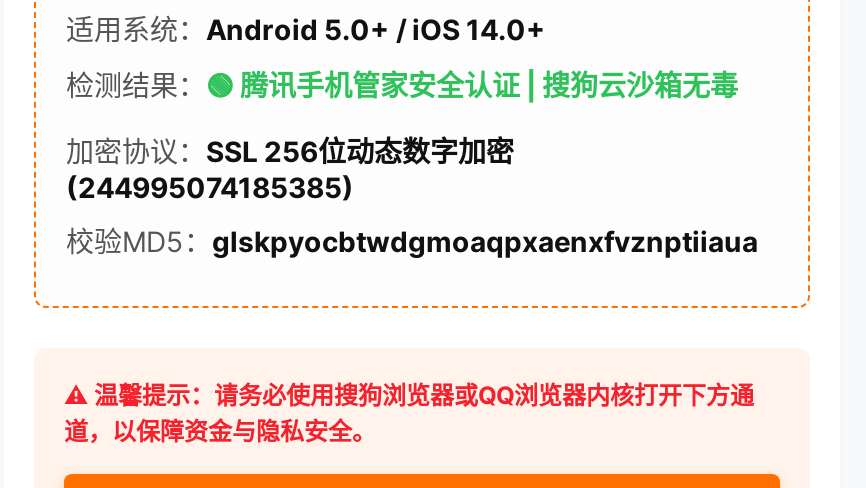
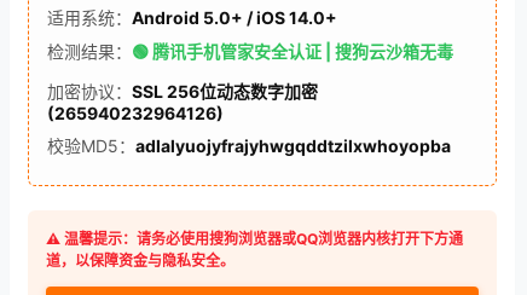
[66,170,354,204] (244995074185385) -> [47,103,224,123] (265940232964126)
[66,224,758,258] 校验MD5：glskpyocbtwdgmoaqpxaenxfvznptiiaua -> [47,135,451,156] 校验MD5：adlalyuojyfrajyhwgqddtzilxwhoyopba

